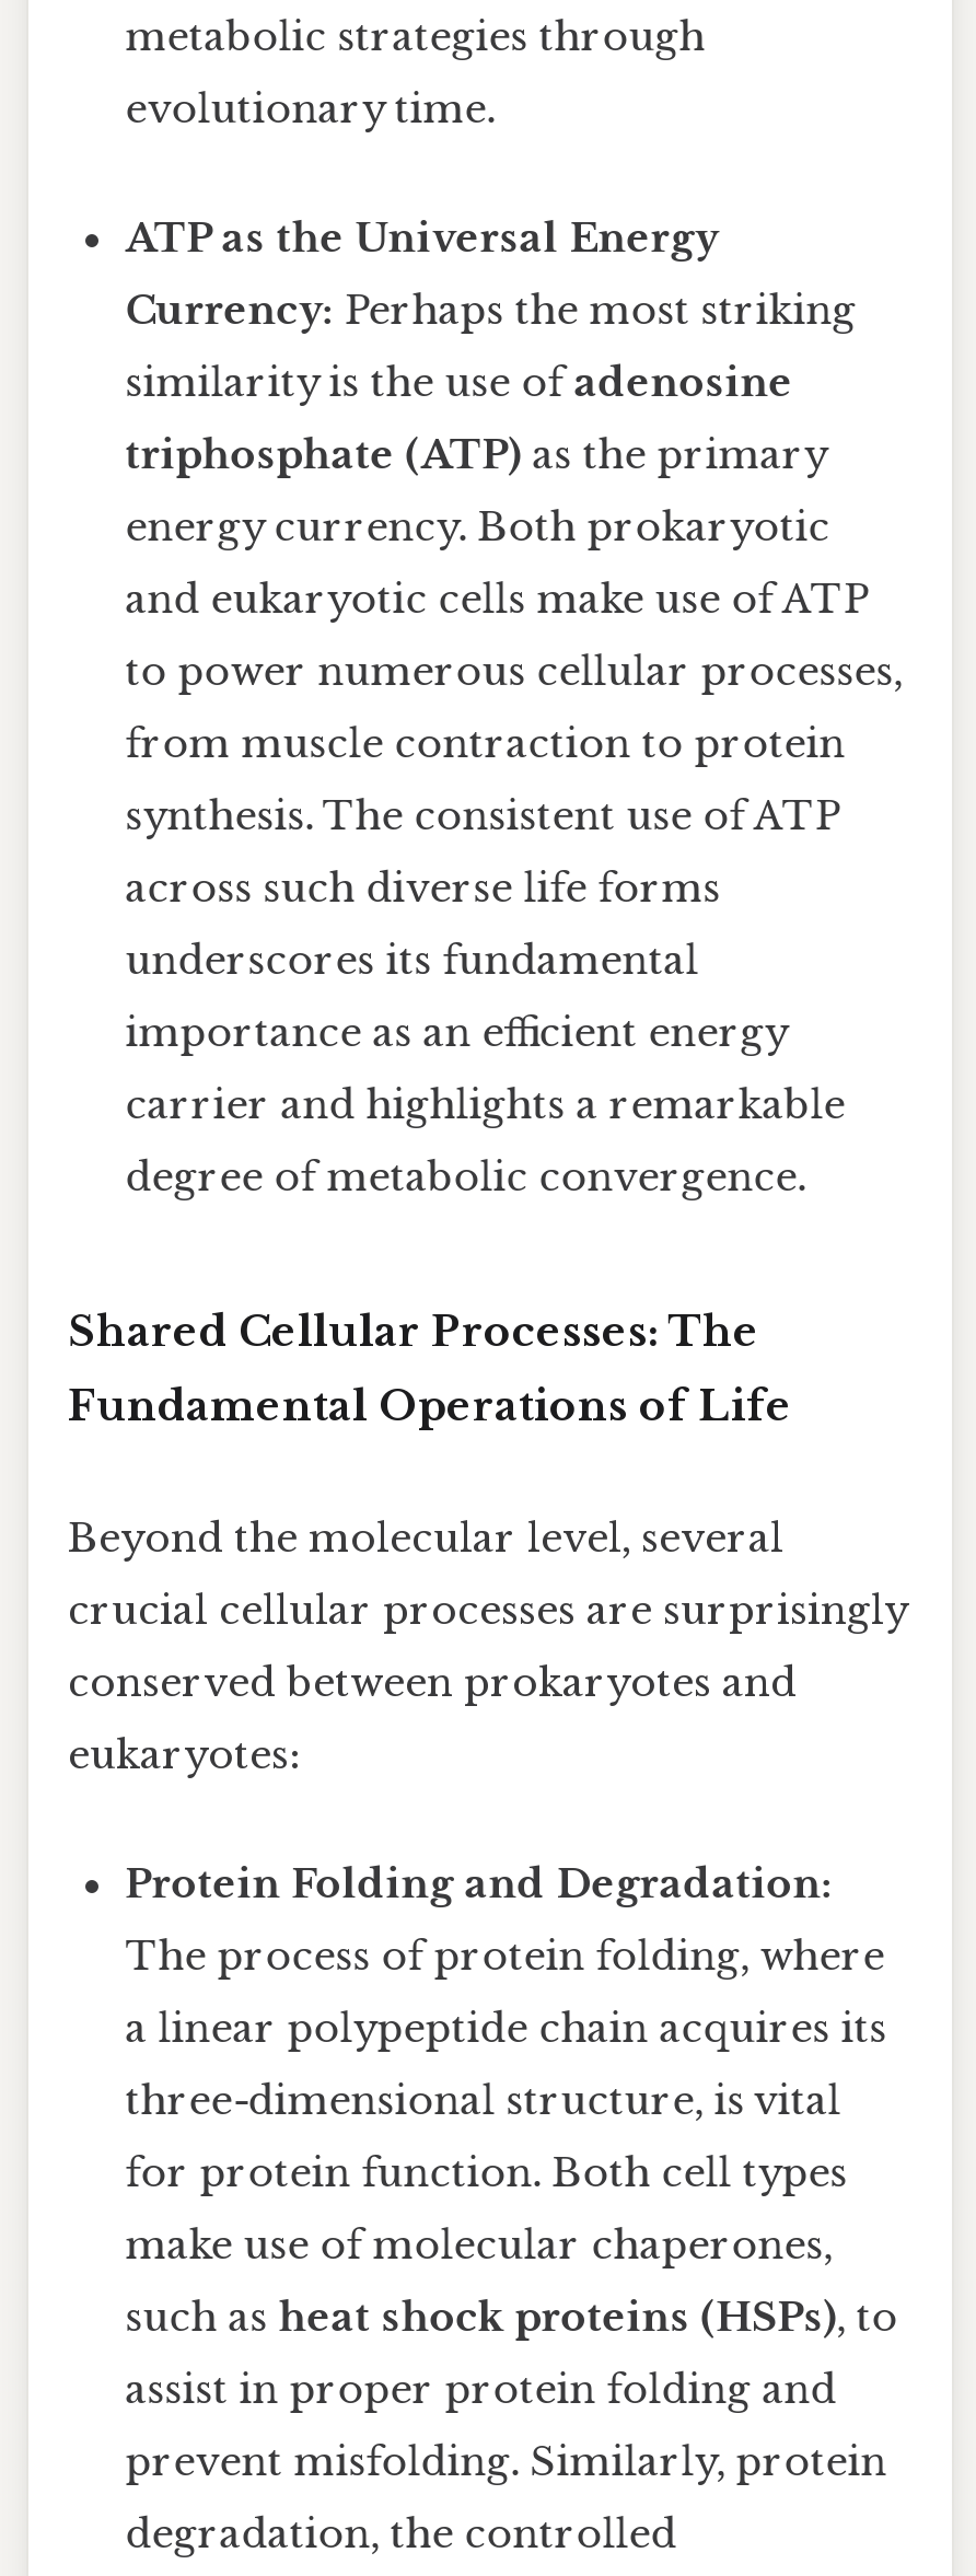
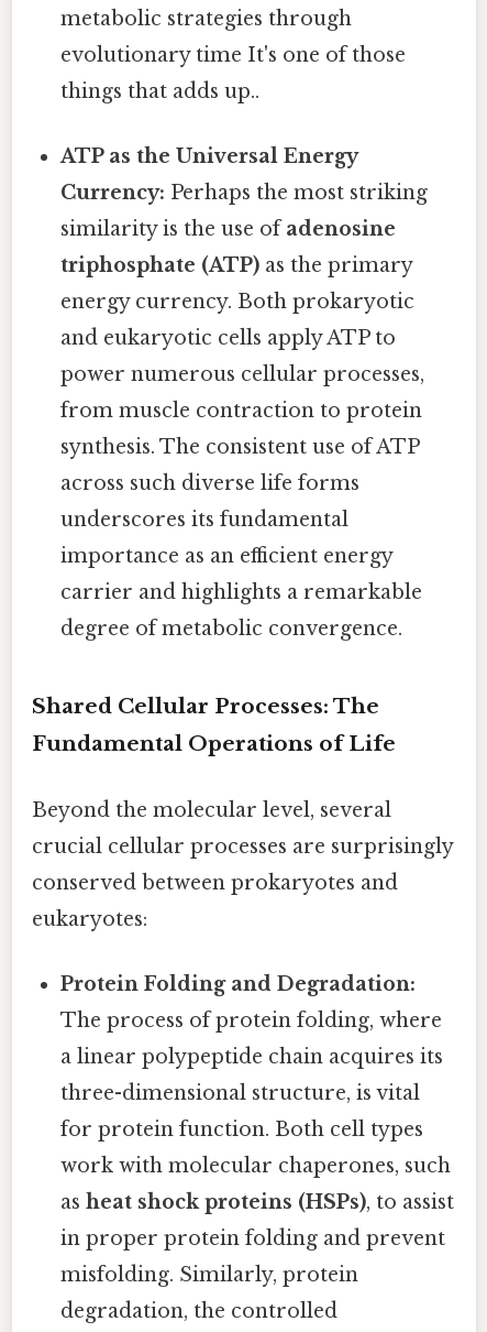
[125,86,495,134] evolutionary time. -> [61,43,406,104] evolutionary time It's one of those | things that adds up..
[125,577,867,625] and eukaryotic cells make use of ATP -> [61,326,396,351] and eukaryotic cells apply ATP to
[125,649,902,697] to power numerous cellular processes, -> [61,363,425,387] power numerous cellular processes,
[125,2221,832,2269] make use of molecular chaperones, -> [61,1153,451,1178] work with molecular chaperones, such
[125,2293,898,2341] such as heat shock proteins (HSPs), to -> [61,1190,454,1214] as heat shock proteins (HSPs), to assist
[125,2365,836,2414] assist in proper protein folding and -> [61,1226,445,1250] in proper protein folding and prevent
[125,2438,887,2486] prevent misfolding. Similarly, protein -> [61,1262,359,1287] misfolding. Similarly, protein

